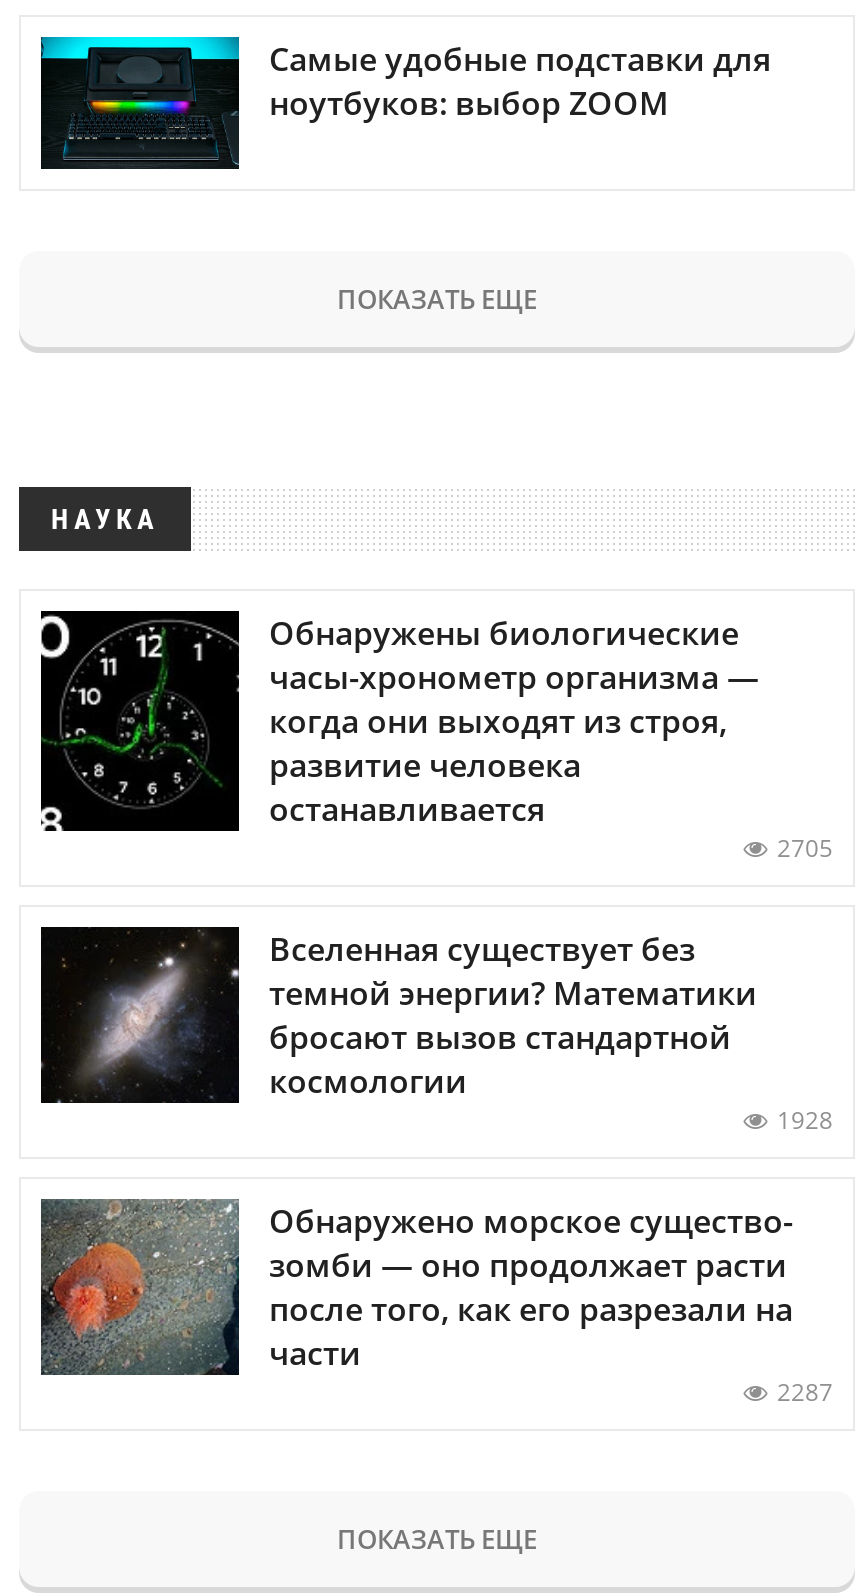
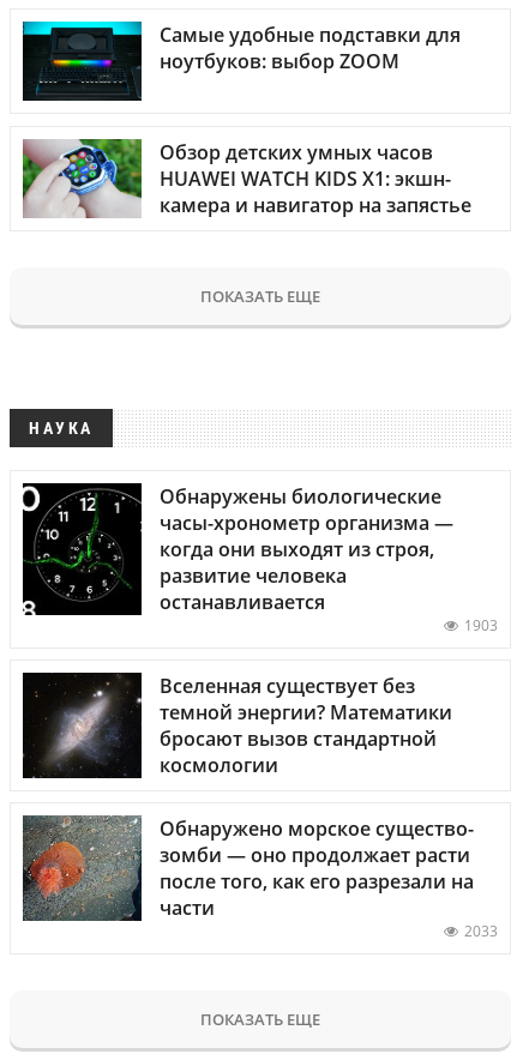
none -> [22,138,471,219] [image] | Обзор детских умных часов | HUAWEI WATCH KIDS X1: экшн- | камера и навигатор на запястье
moved [39,280,759,830] -> [22,285,453,615]: [image] | ПОКАЗАТЬ ЕЩЕ | НАУКА | Обнаружены биологические | часы-хронометр организма — | когда они выходят из строя, | развитие человека | останавливается
[777,830,833,864] 2705 -> [464,615,498,635] 1903
moved [43,926,757,1105] -> [24,673,452,779]: [image] | Вселенная существует без | темной энергии? Математики | бросают вызов стандартной | космологии
[777,1102,833,1136] 1928 -> none
[777,1375,833,1409] 2287 -> [464,921,498,941] 2033

